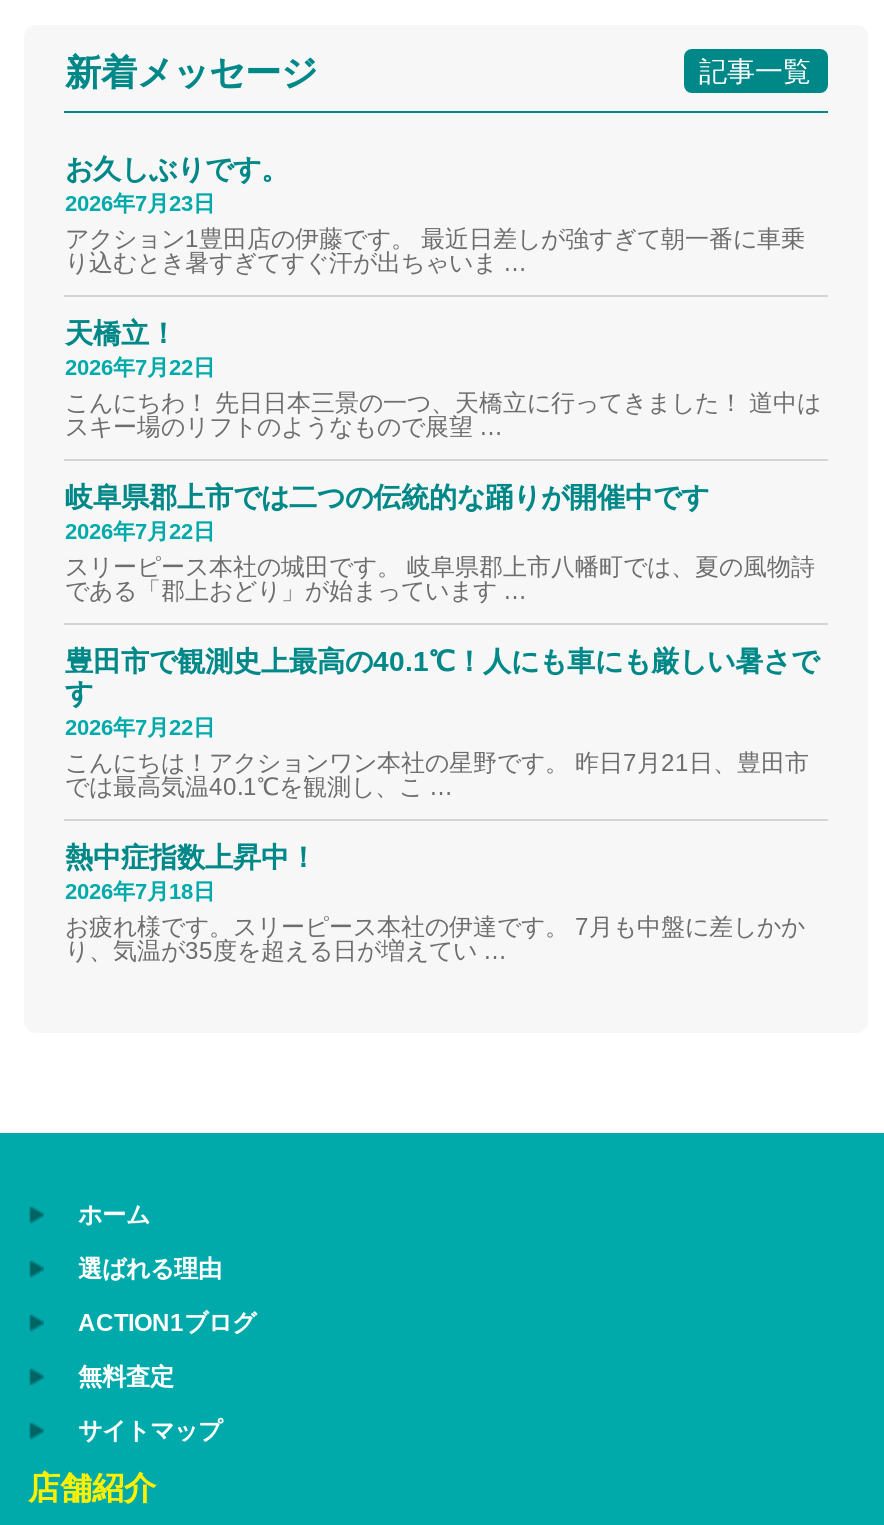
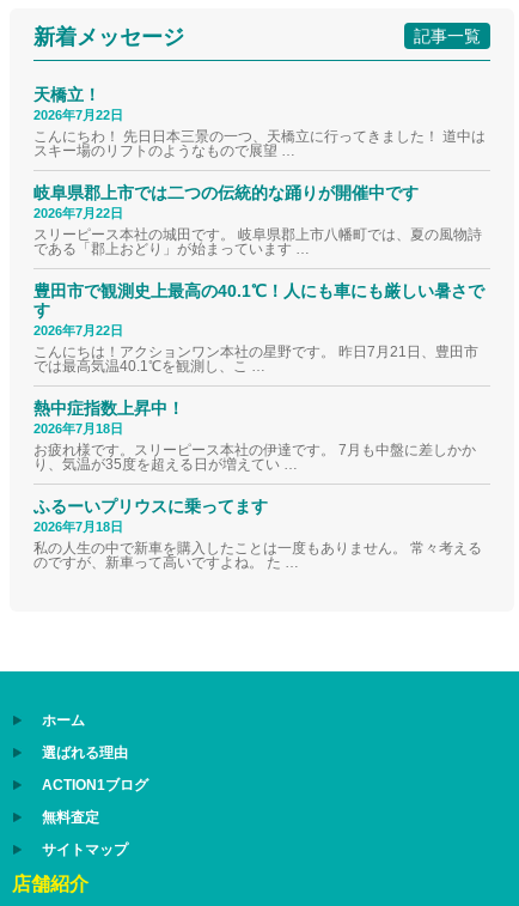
[65,153,805,277] お久しぶりです。 | 2026年7月23日 | アクション1豊田店の伊藤です。 最近日差しが強すぎて朝一番に車乗 | り込むとき暑すぎてすぐ汗が出ちゃいま … -> none
moved [65,317,821,965] -> [34,85,486,473]: 天橋立！ | 2026年7月22日 | こんにちわ！ 先日日本三景の一つ、天橋立に行ってきました！ 道中は | ... | お疲れ様です。スリーピース本社の伊達です。 7月も中盤に差しかか | り、気温が35度を超える日が増えてい …
none -> [34,497,482,571] ふるーいプリウスに乗ってます | 2026年7月18日 | 私の人生の中で新車を購入したことは一度もありません。 常々考える | のですが、新車って高いですよね。 た …

